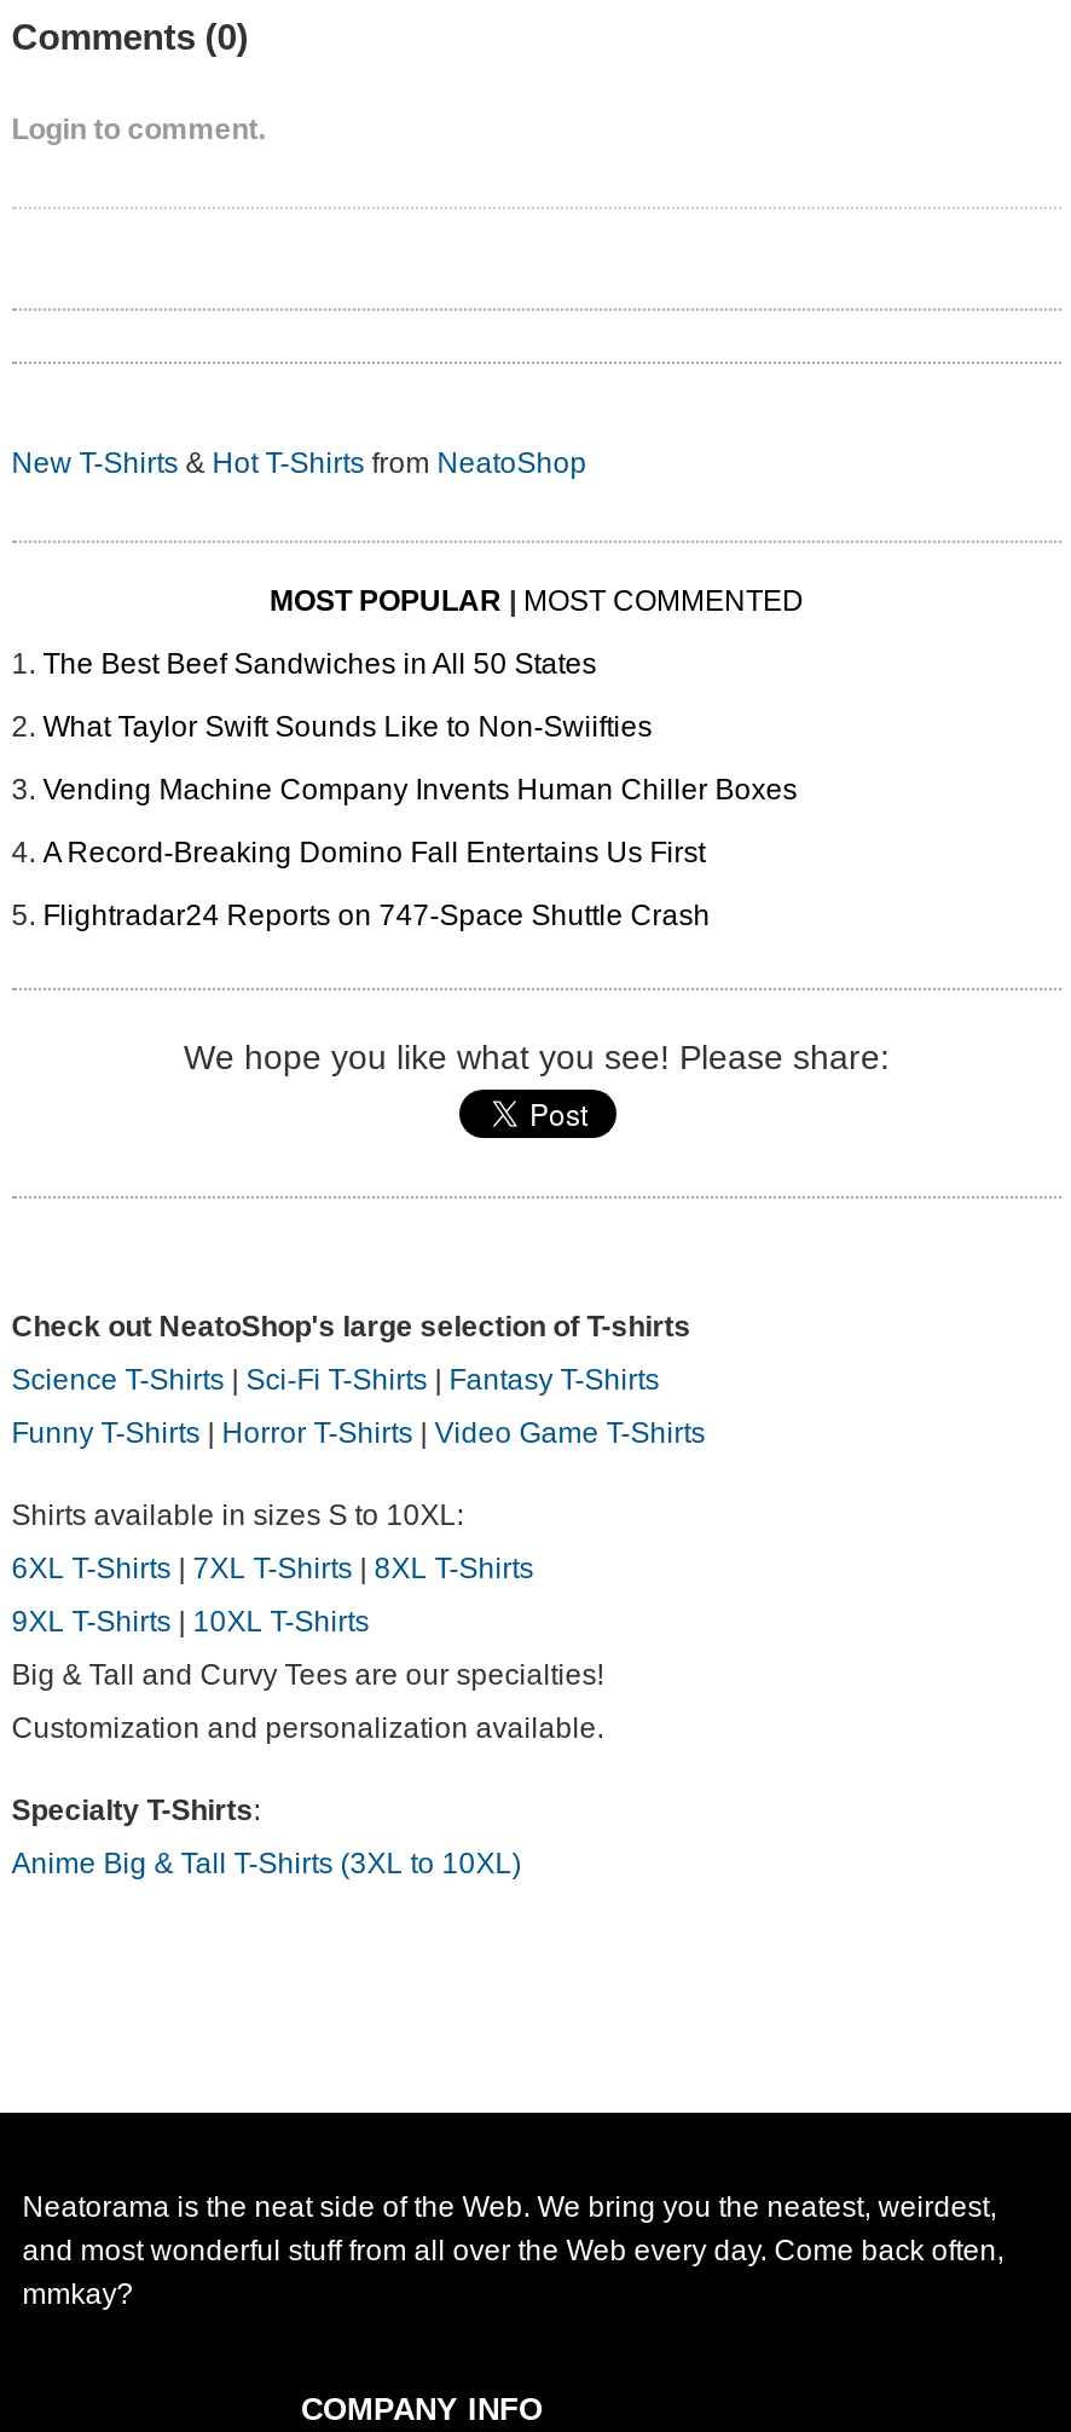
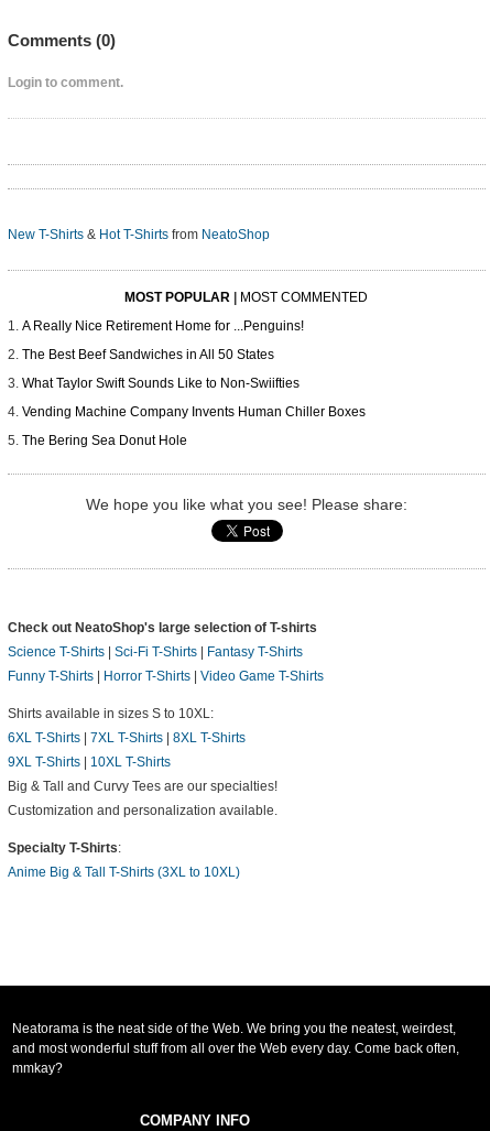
none -> [22,319,304,334] A Really Nice Retirement Home for ...Penguins!
moved [43,648,797,808] -> [22,347,365,420]: The Best Beef Sandwiches in All 50 States | What Taylor Swift Sounds Like to Non-Swiifties | Vending Machine Company Invents Human Chiller Boxes
[43,837,710,934] A Record-Breaking Domino Fall Entertains Us First | Flightradar24 Reports on 747-Space Shuttle Crash -> [22,433,187,449] The Bering Sea Donut Hole

